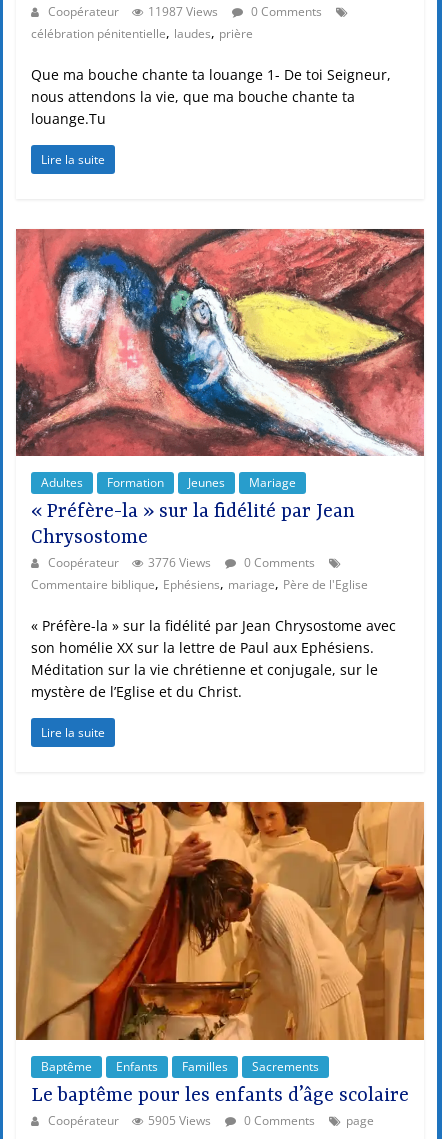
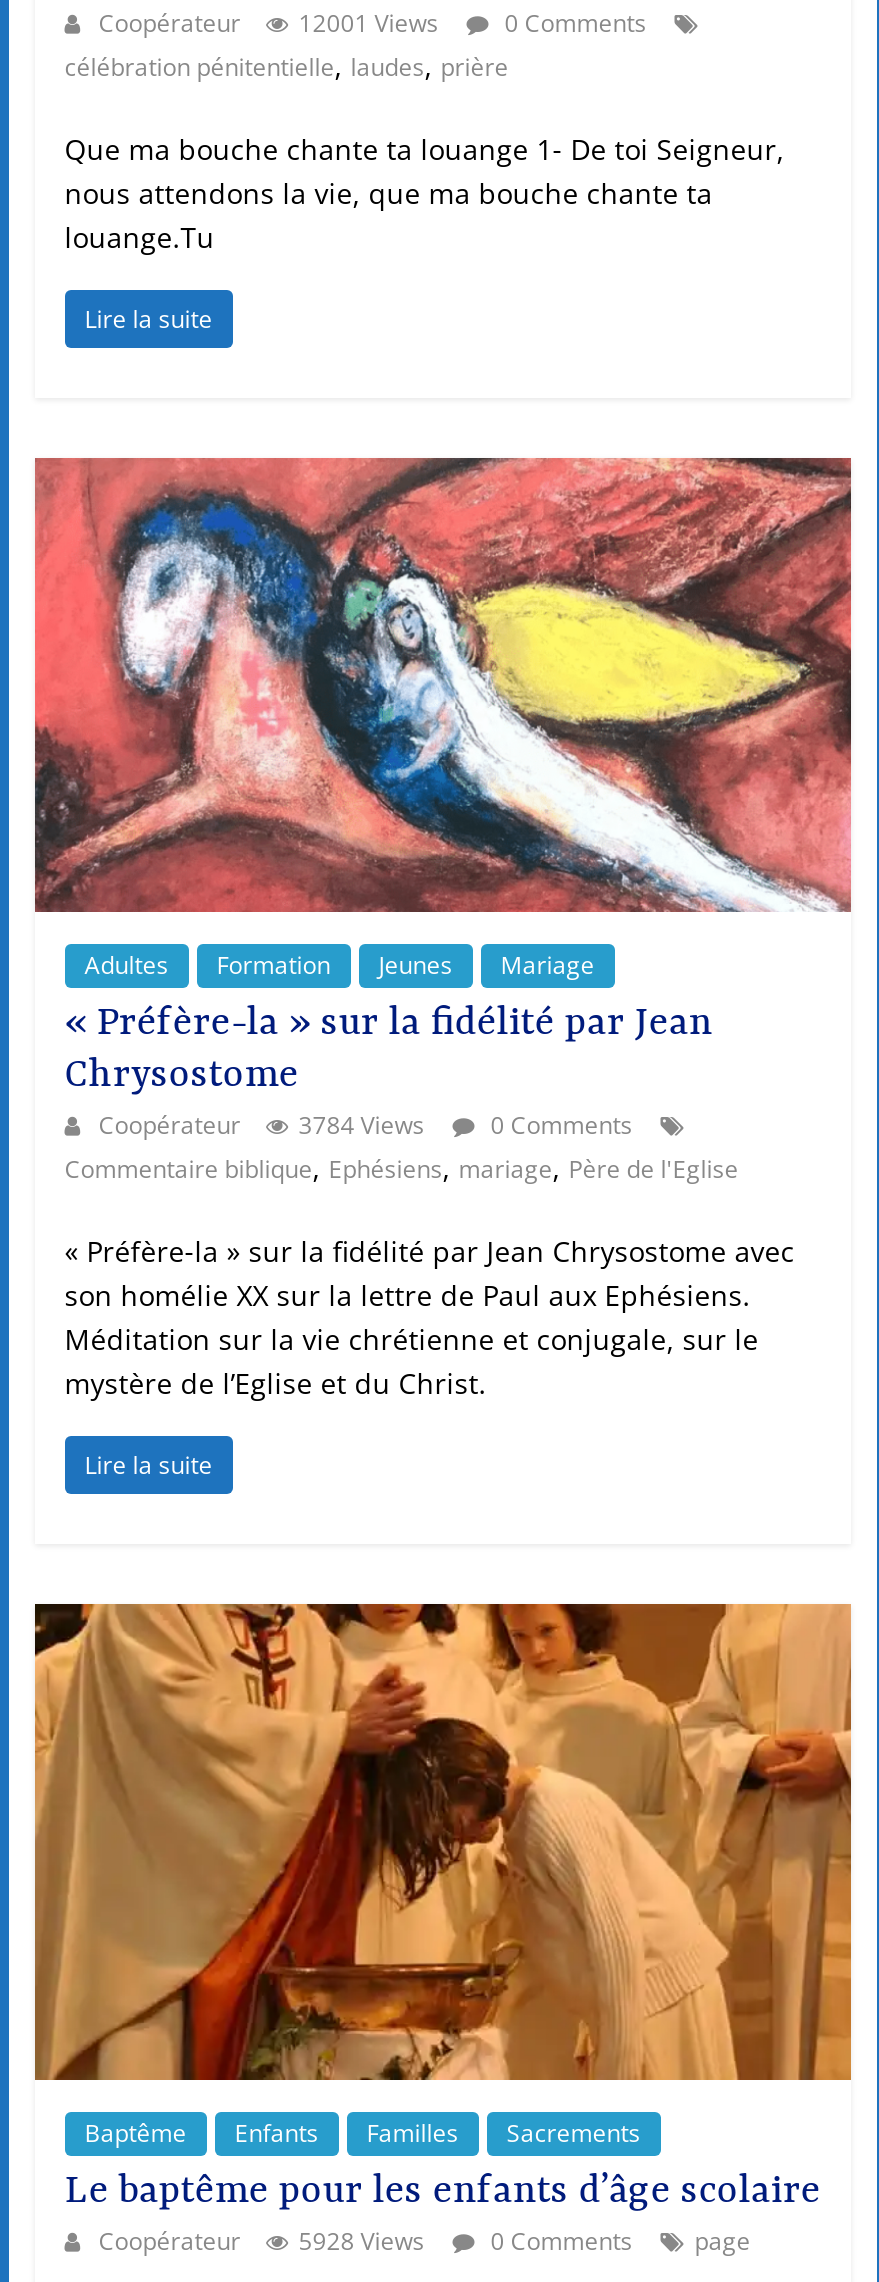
[48,3,322,20] Coopérateur 11987 Views 0 Comments -> [99,6,647,40] Coopérateur 12001 Views 0 Comments
[48,554,315,571] Coopérateur 3776 Views 0 Comments -> [99,1108,633,1142] Coopérateur 3784 Views 0 Comments
[48,1112,374,1129] Coopérateur 5905 Views 0 Comments page -> [99,2225,751,2259] Coopérateur 5928 Views 0 Comments page

